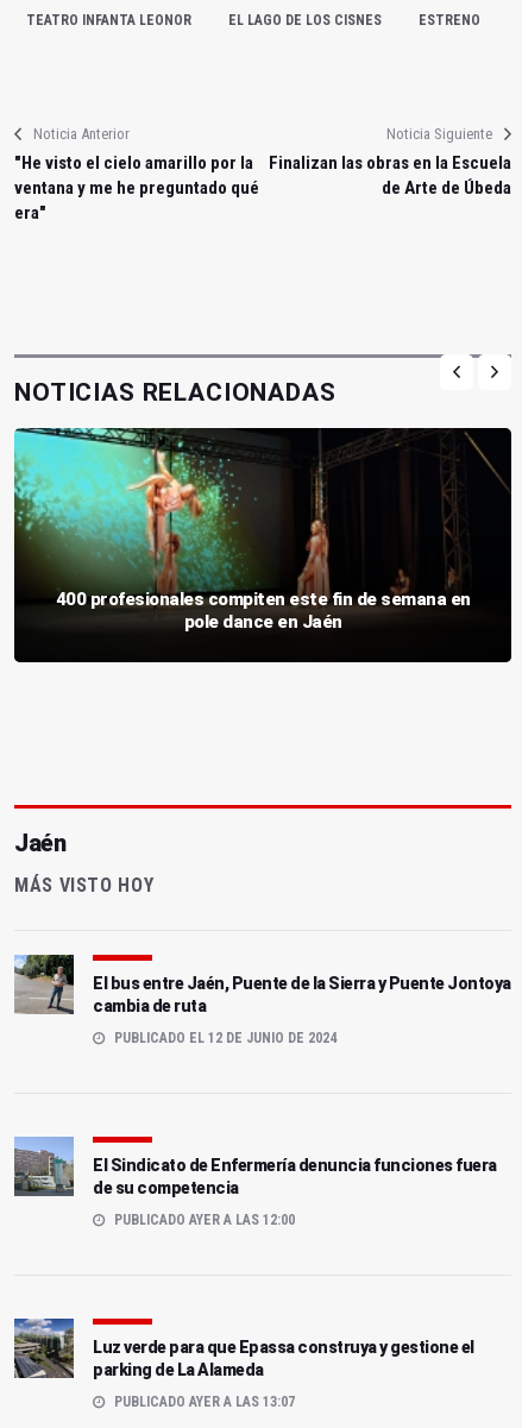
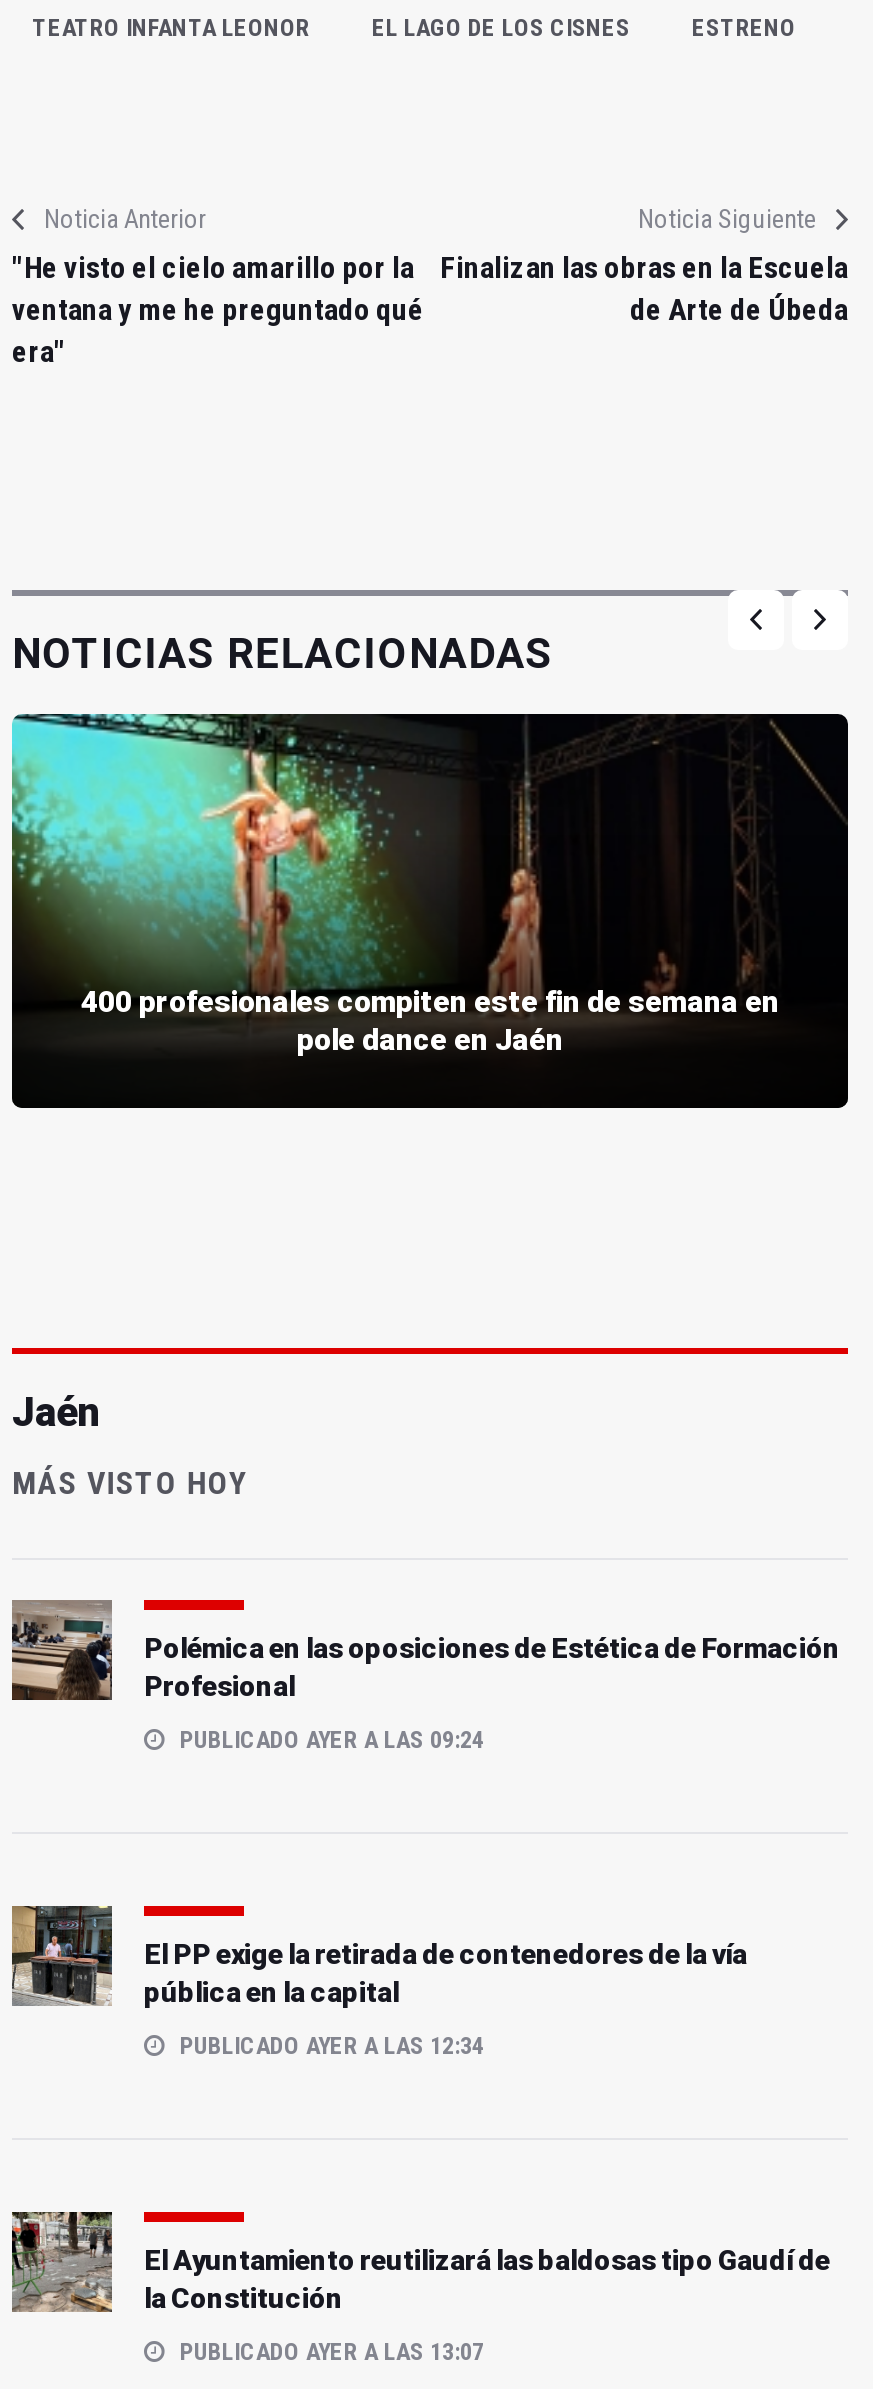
[14,955,511,1016] [image] | El bus entre Jaén, Puente de la Sierra y Puente Jontoya | cambia de ruta -> [10,1598,840,1703] [image] | Polémica en las oposiciones de Estética de Formación | Profesional
[111,1030,337,1047] PUBLICADO EL 12 DE JUNIO DE 2024 -> [174,1727,484,1755] PUBLICADO AYER A LAS 09:24
[14,1137,496,1198] [image] | El Sindicato de Enfermería denuncia funciones fuera | de su competencia -> [10,1904,747,2009] [image] | El PP exige la retirada de contenedores de la vía | pública en la capital
[111,1212,295,1229] PUBLICADO AYER A LAS 12:00 -> [174,2033,484,2061] PUBLICADO AYER A LAS 12:34
[13,1317,474,1380] [image] | Luz verde para que Epassa construya y gestione el | parking de La Alameda -> [10,2210,830,2315] [image] | El Ayuntamiento reutilizará las baldosas tipo Gaudí de | la Constitución

